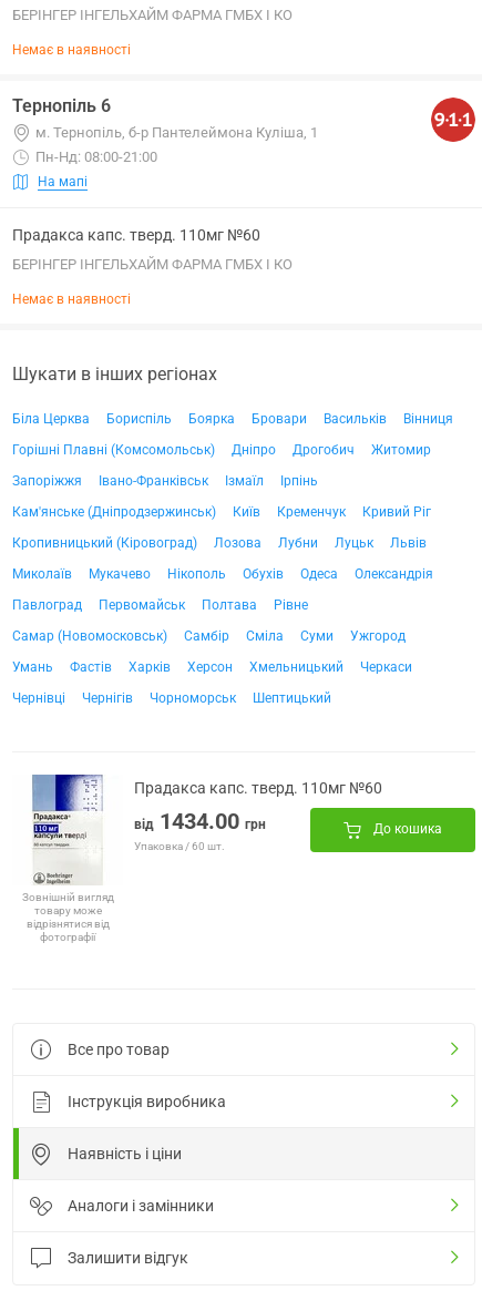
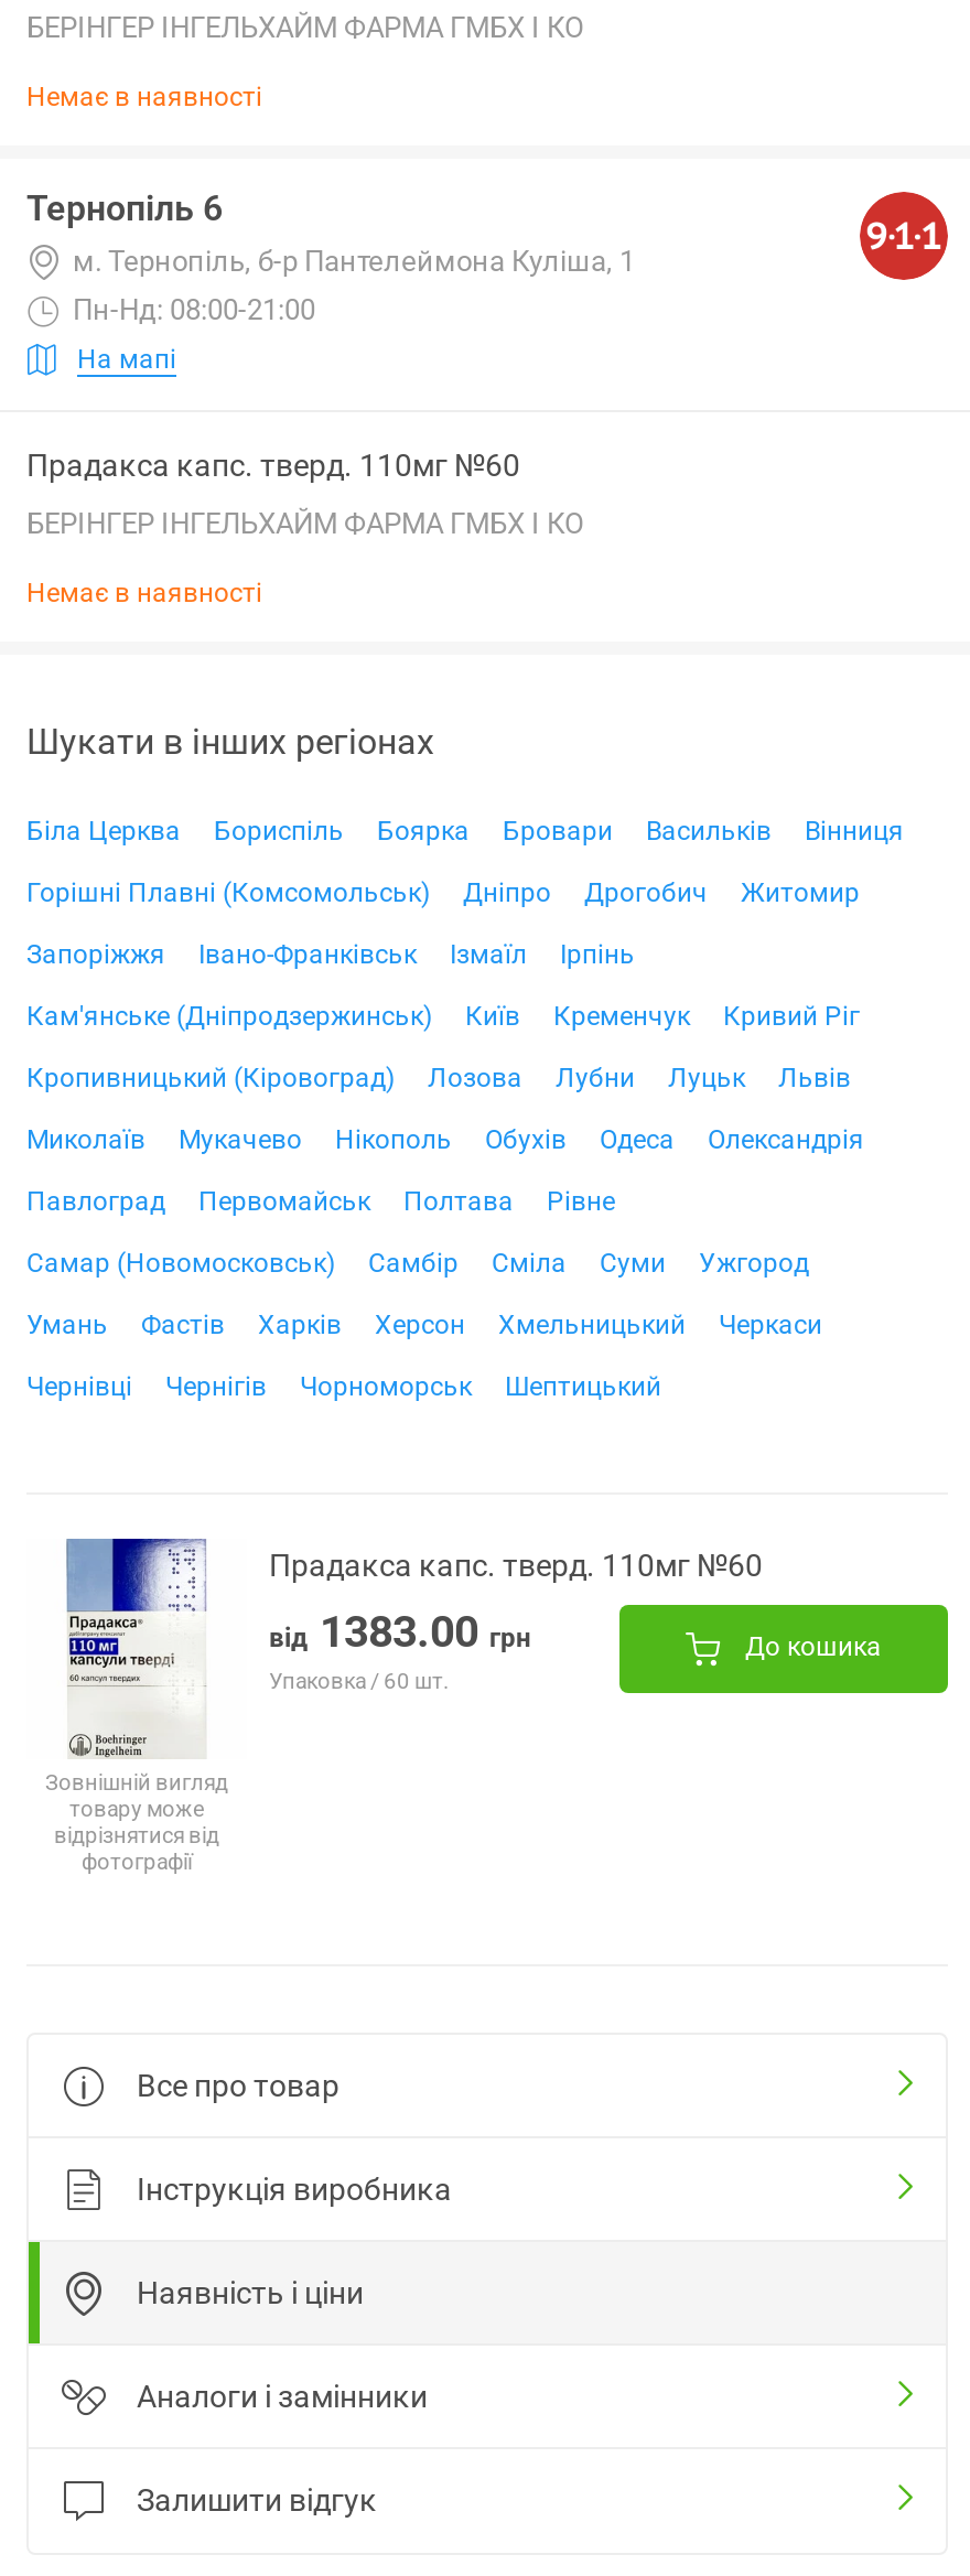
[134,807,266,834] від 1434.00 грн -> [269,1604,531,1657] від 1383.00 грн

